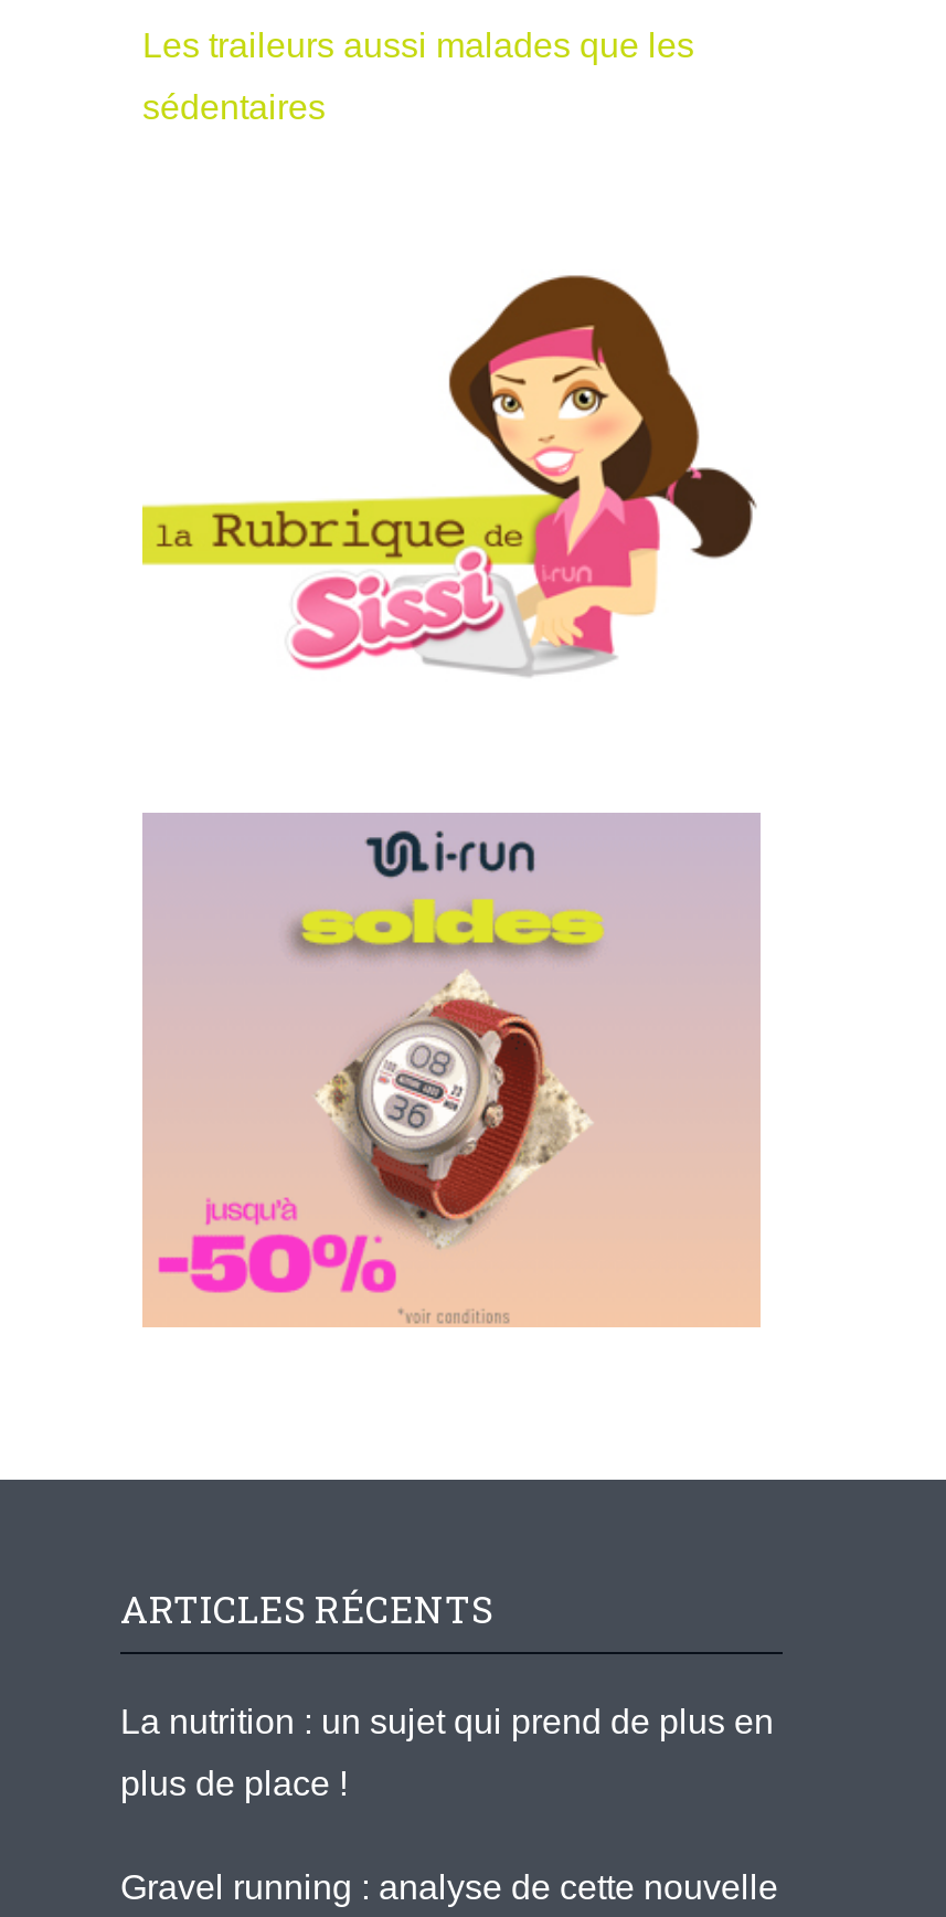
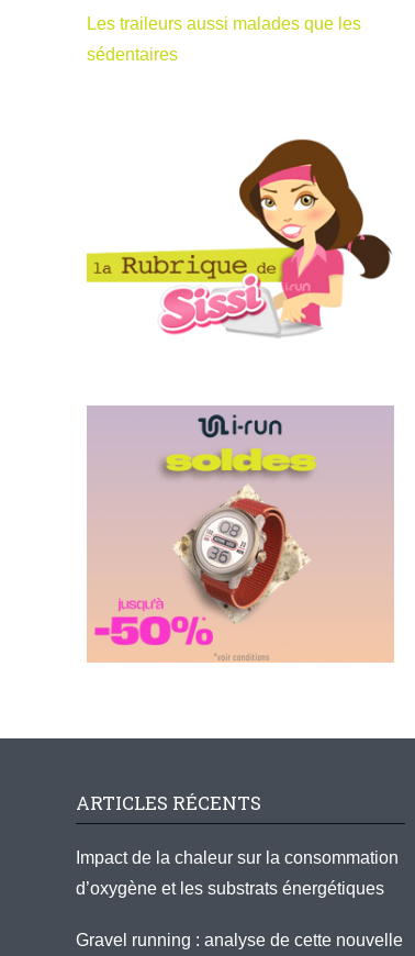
[120,1702,774,1740] La nutrition : un sujet qui prend de plus en -> [76,849,399,867] Impact de la chaleur sur la consommation
[120,1764,348,1801] plus de place ! -> [76,879,384,898] d’oxygène et les substrats énergétiques

